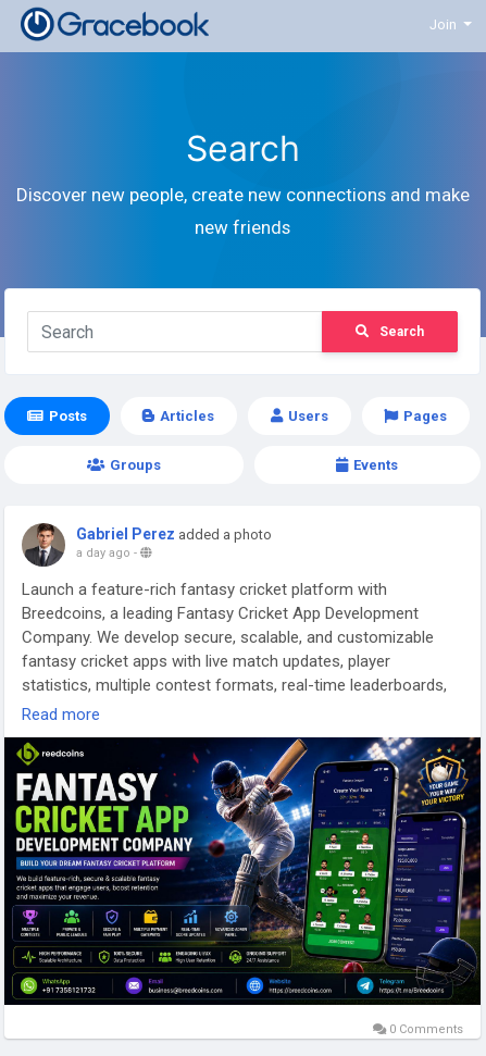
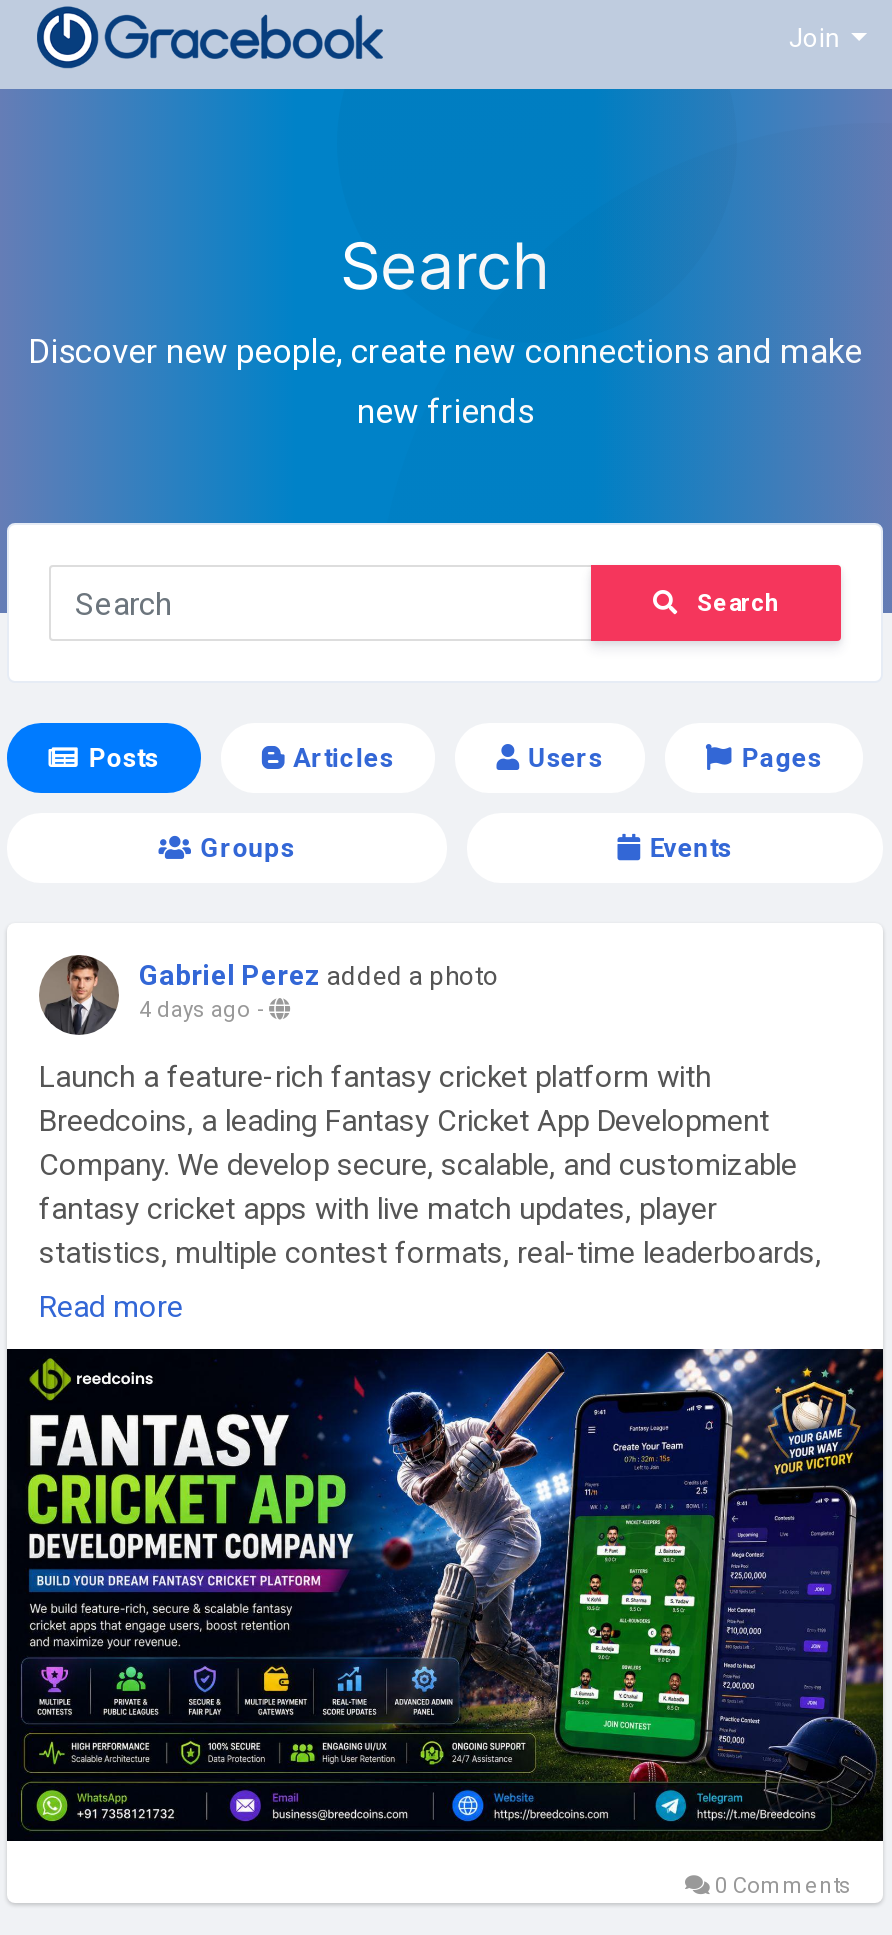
[76,546,140,560] a day ago - -> [139,997,269,1023] 4 days ago -

